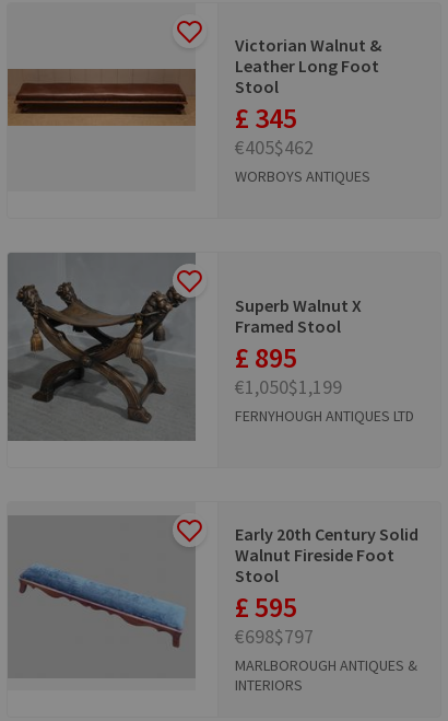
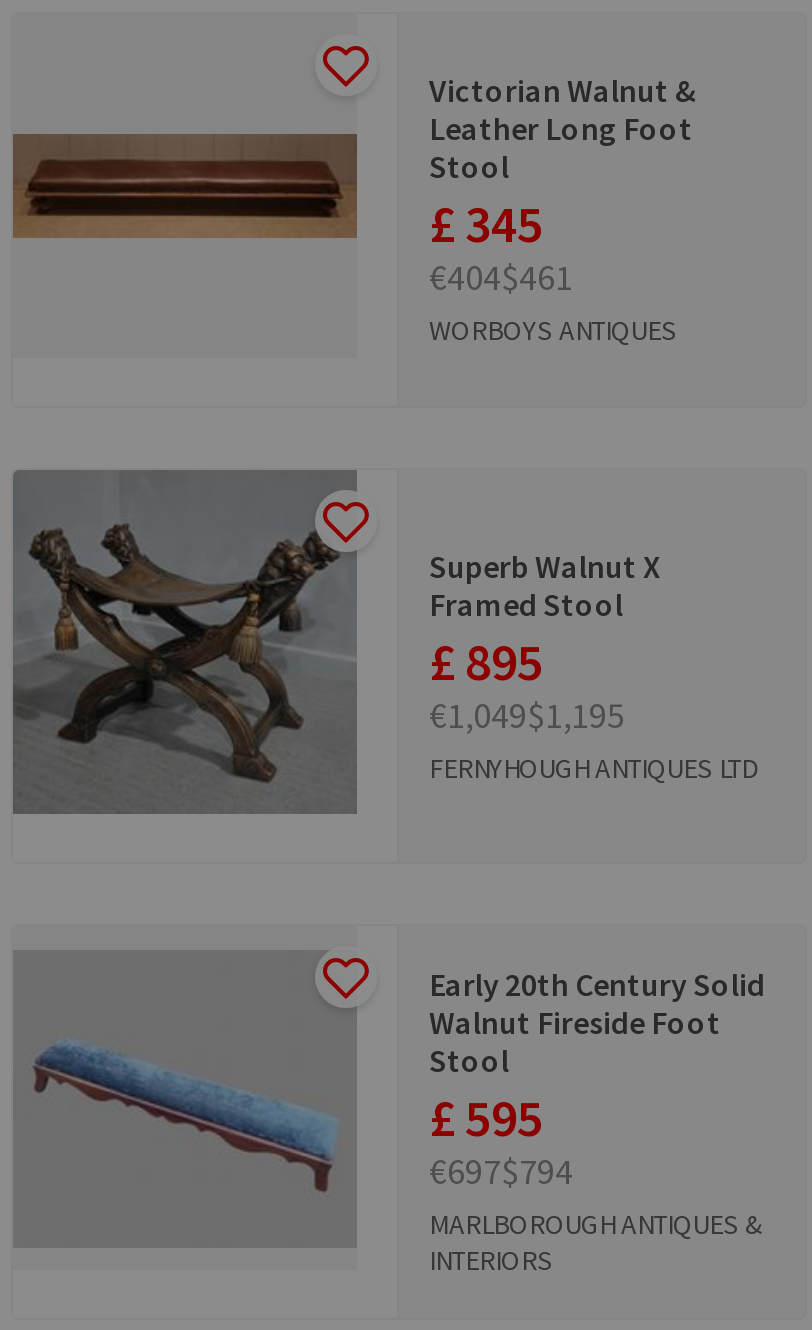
[235,135,314,160] €405$462 -> [429,254,573,300] €404$461
[235,374,342,399] €1,050$1,199 -> [429,691,625,737] €1,049$1,195
[235,624,314,649] €698$797 -> [429,1148,573,1194] €697$794

